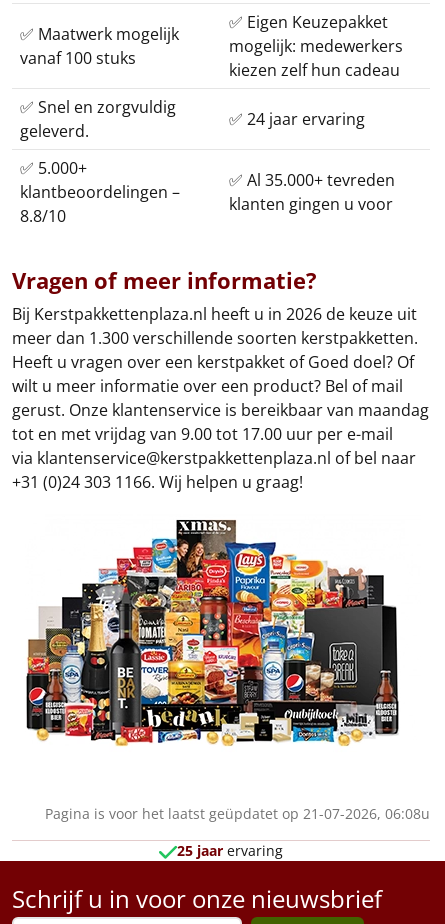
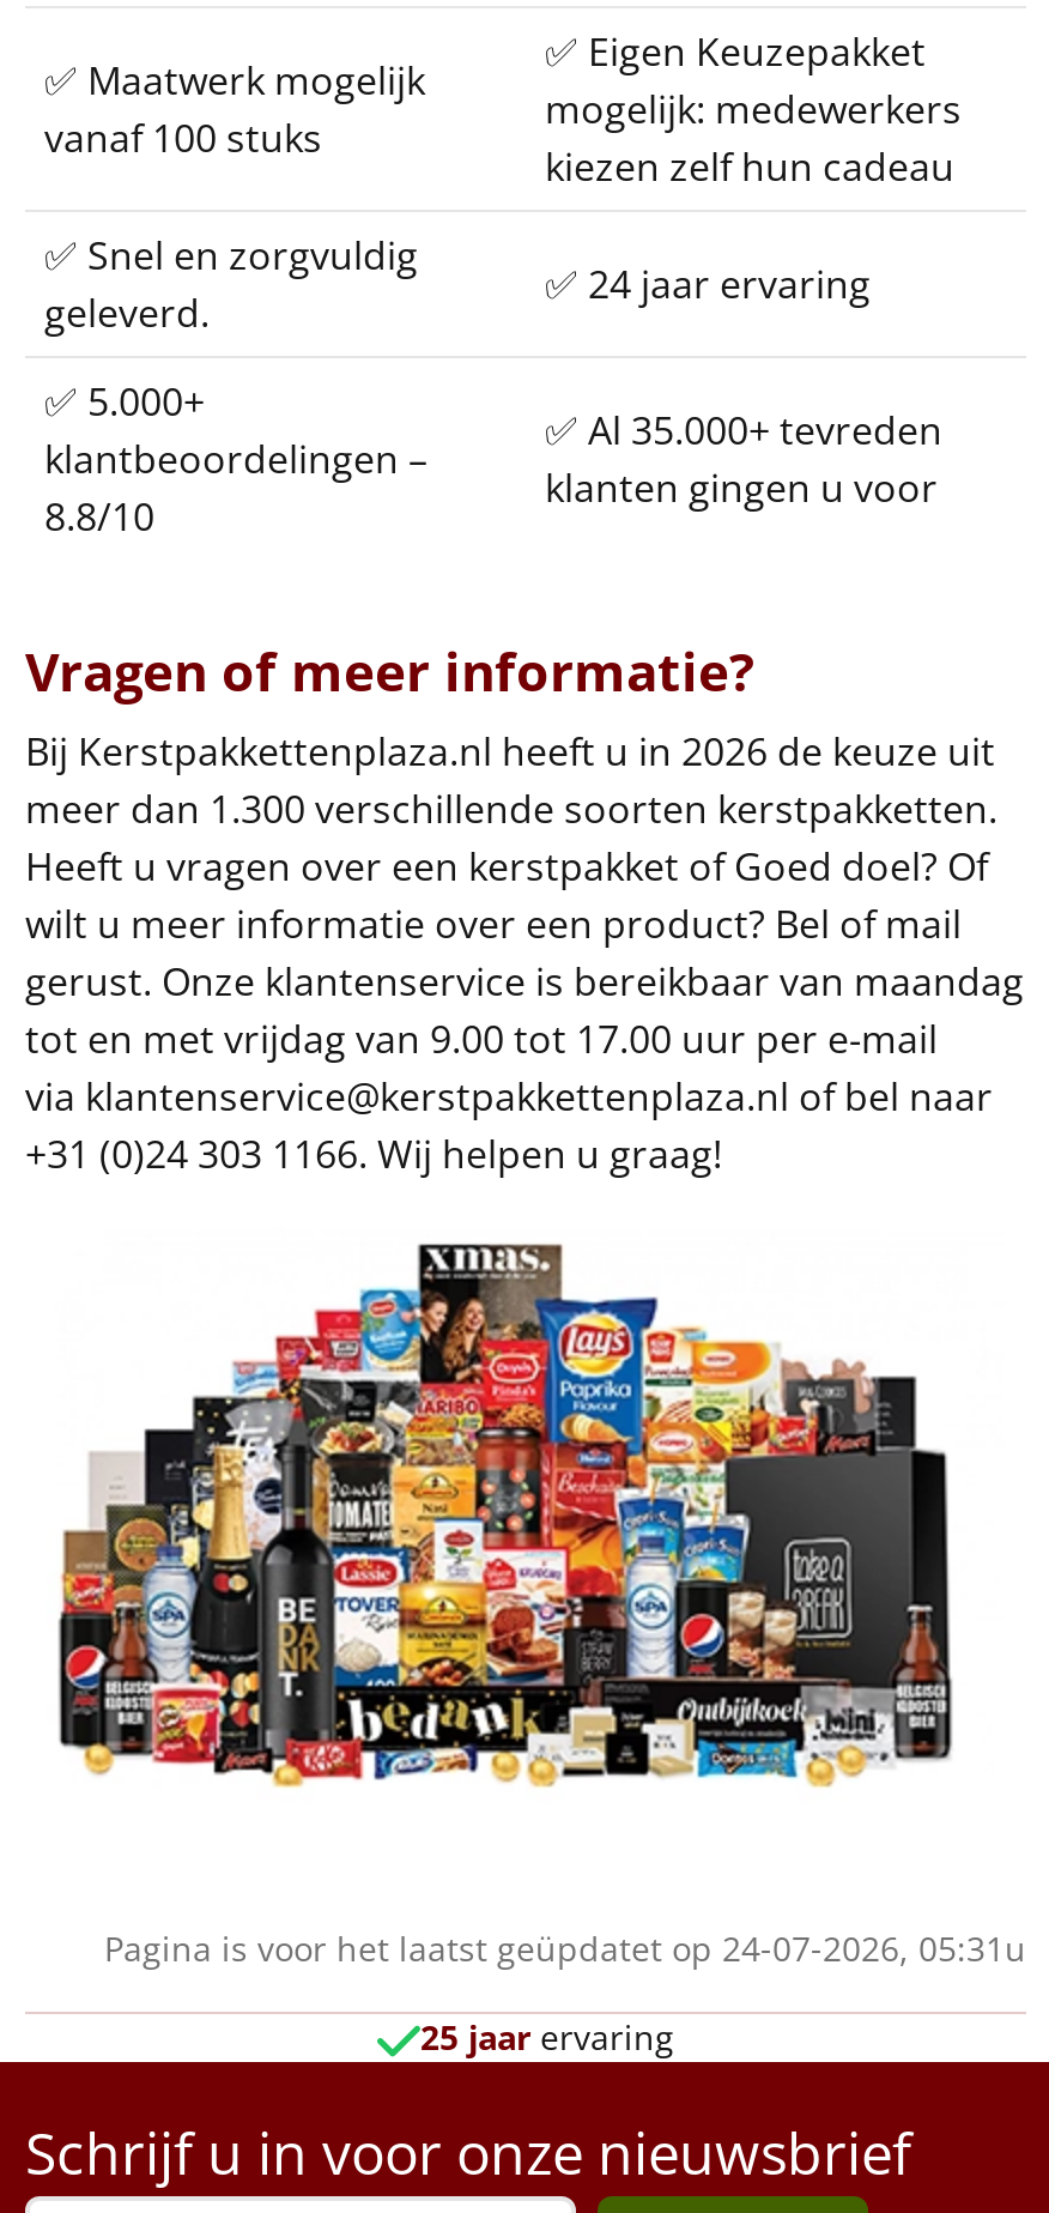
[45,804,430,823] Pagina is voor het laatst geüpdatet op 21-07-2026, 06:08u -> [104,1925,1026,1971] Pagina is voor het laatst geüpdatet op 24-07-2026, 05:31u

